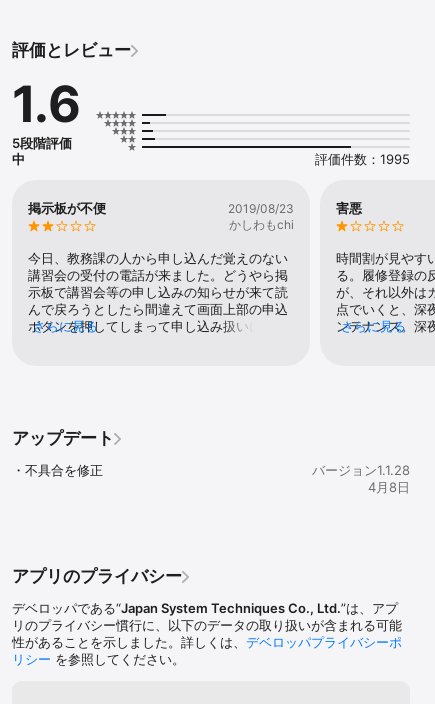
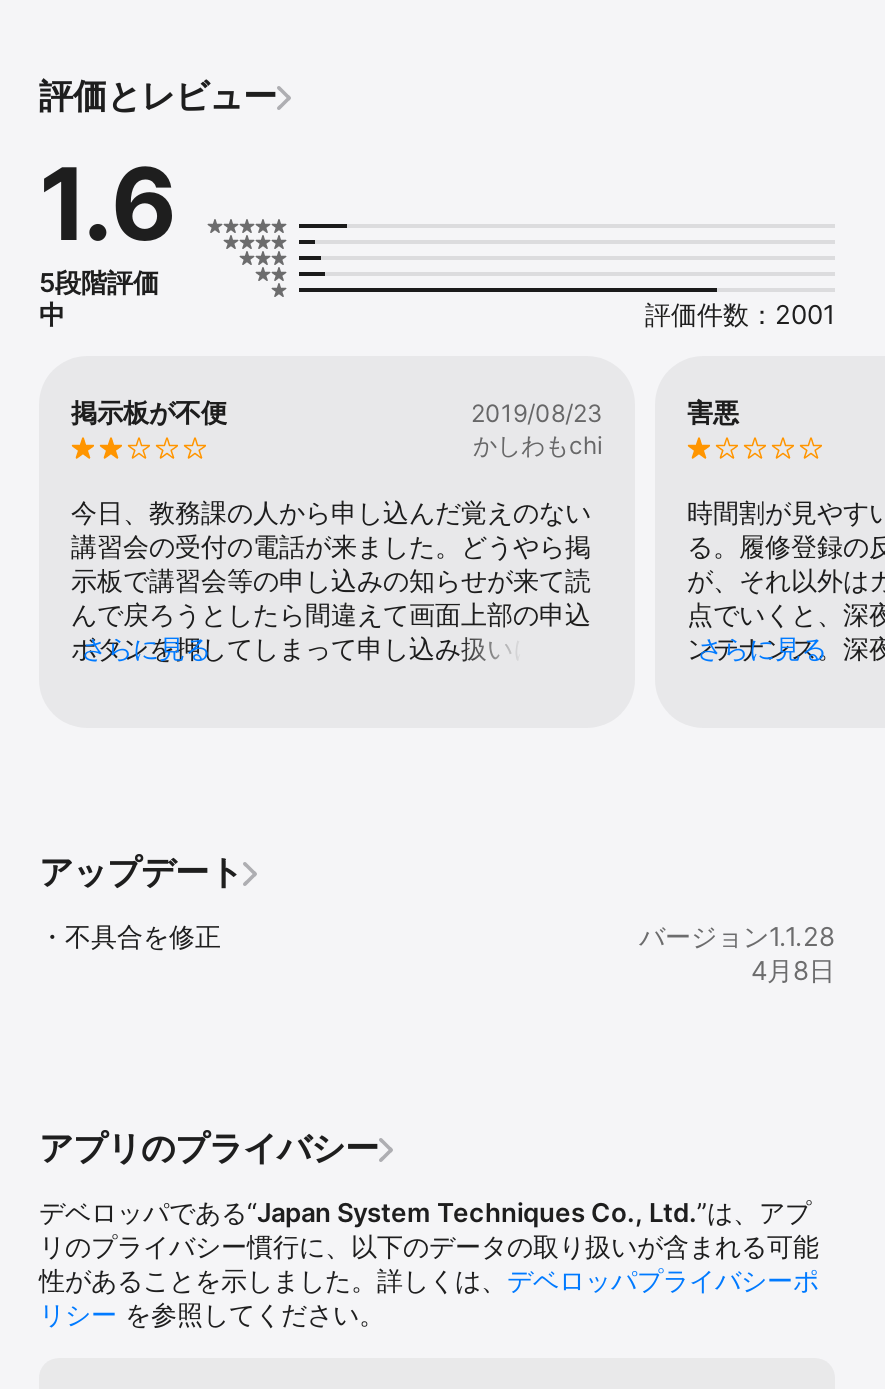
[315,151,410,167] 評価件数：1995 -> [645,299,835,331] 評価件数：2001

